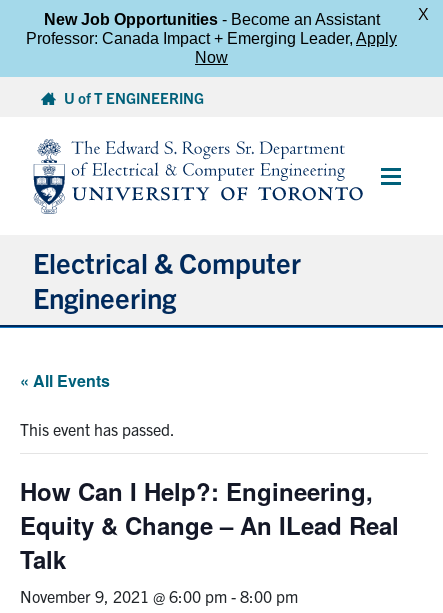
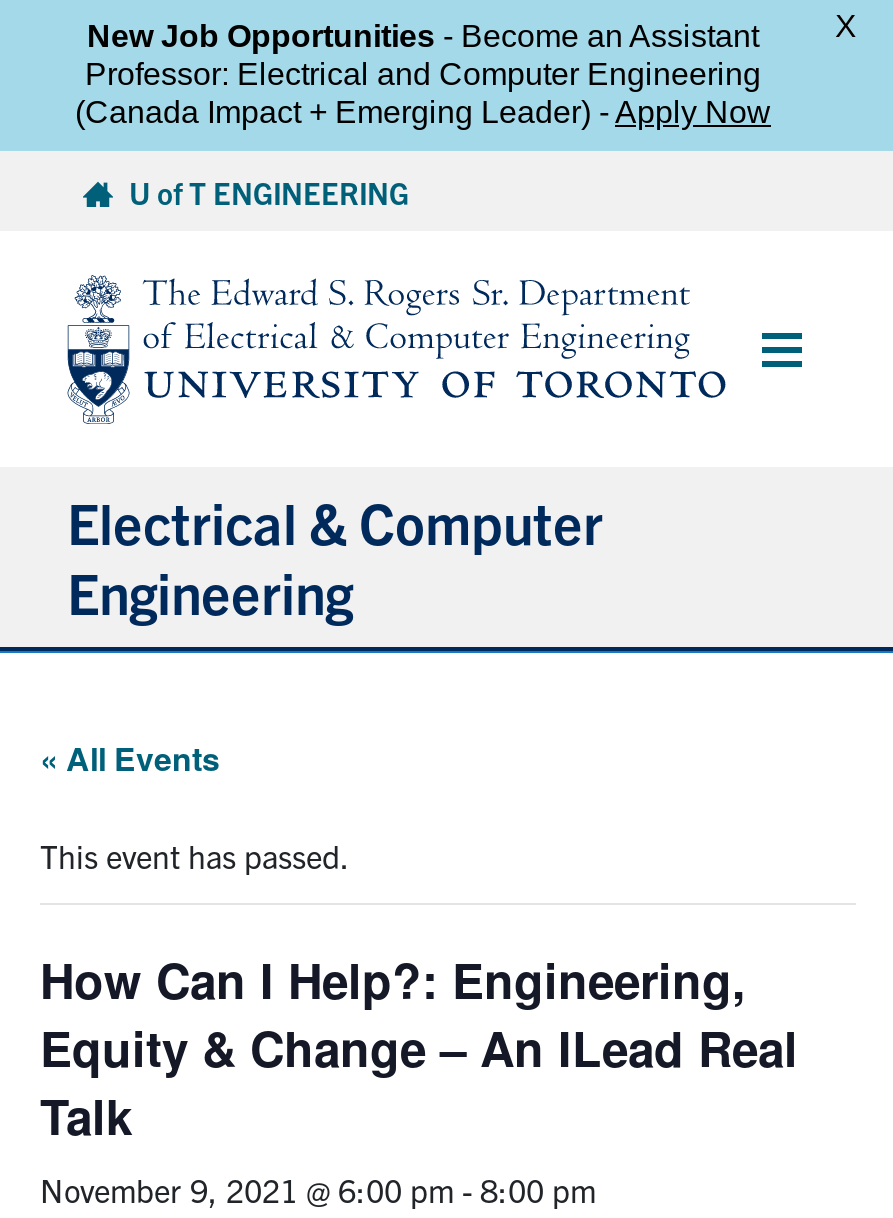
[26,30,397,66] Professor: Canada Impact + Emerging Leader, Apply | Now -> [75,57,771,129] Professor: Electrical and Computer Engineering | (Canada Impact + Emerging Leader) - Apply Now

